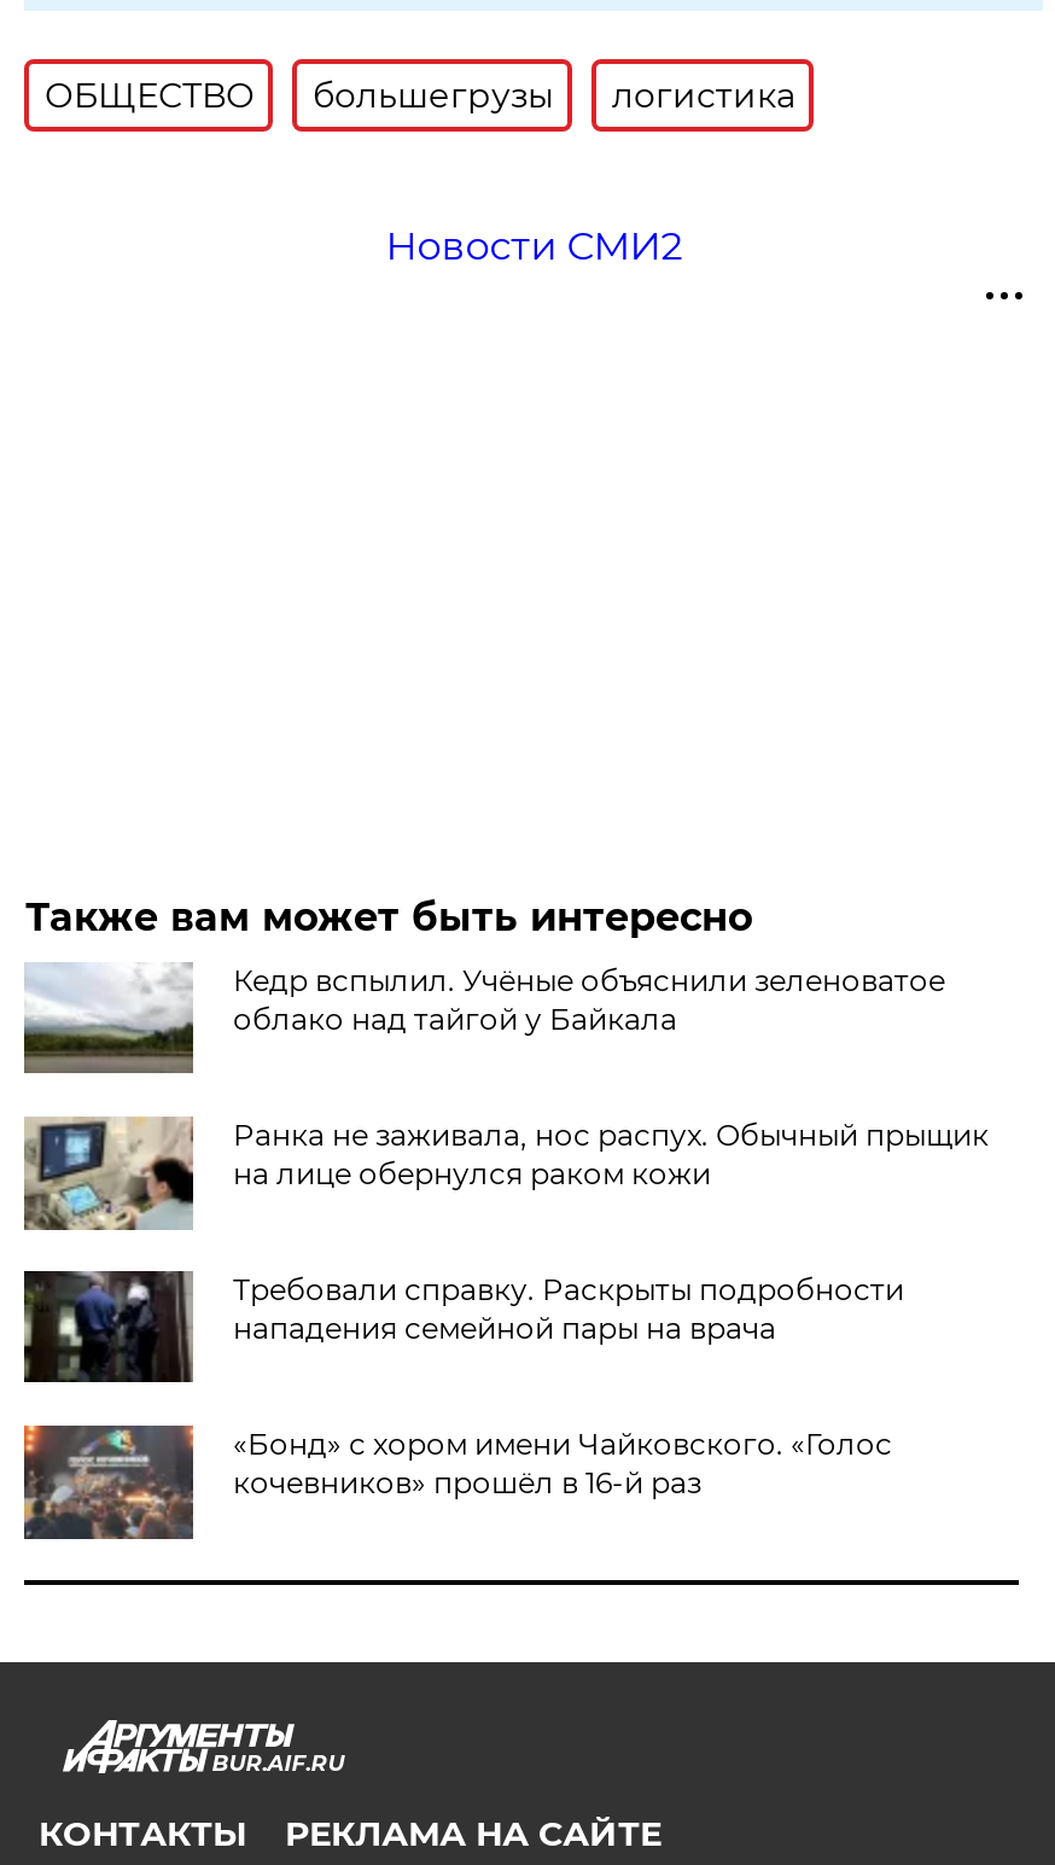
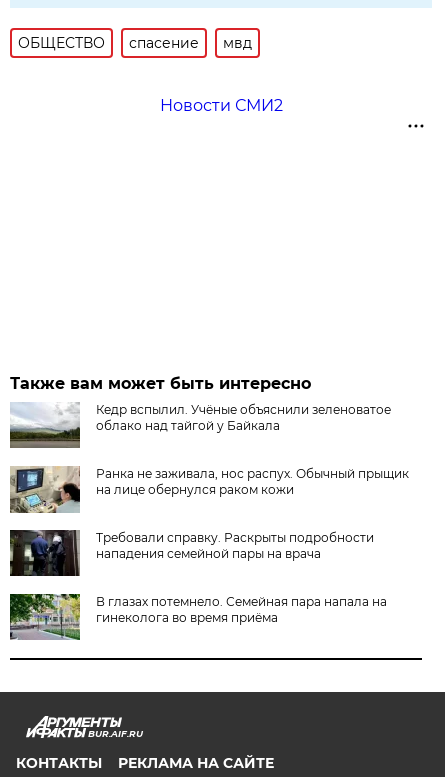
[312,73,795,117] большегрузы | логистика -> [129,34,252,52] спасение | мвд
[22,1423,892,1541] [image] | «Бонд» с хором имени Чайковского. «Голос | кочевников» прошёл в 16-й раз -> [9,593,387,641] [image] | В глазах потемнело. Семейная пара напала на | гинеколога во время приёма

